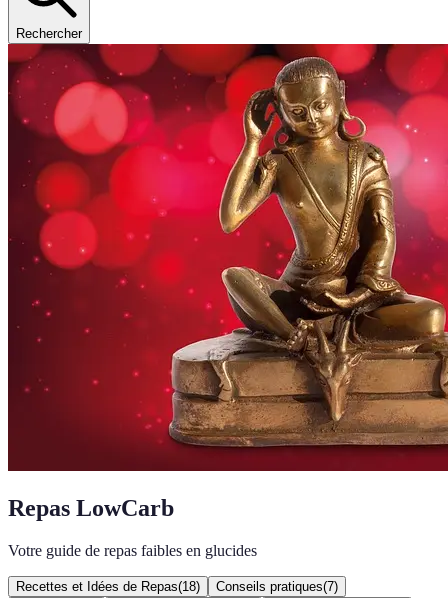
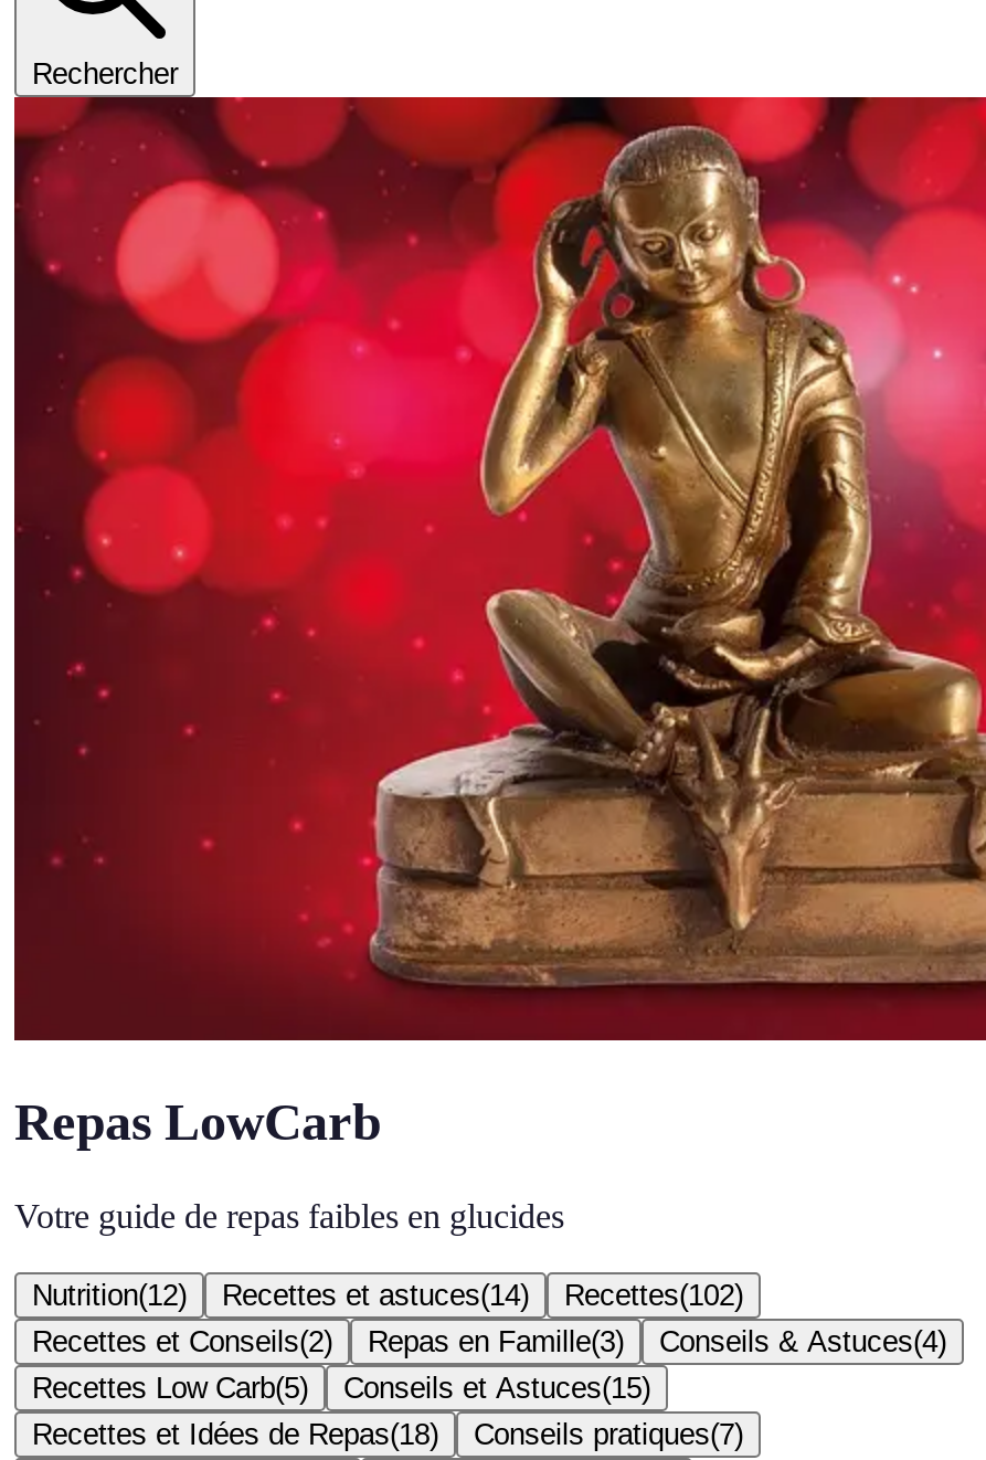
none -> [32,1278,946,1404] Nutrition(12) | Recettes et astuces(14) | Recettes(102) | Recettes et Conseils(2) | Repas en Famille(3) | Conseils & Astuces(4) | Recettes Low Carb(5) | Conseils et Astuces(15)

